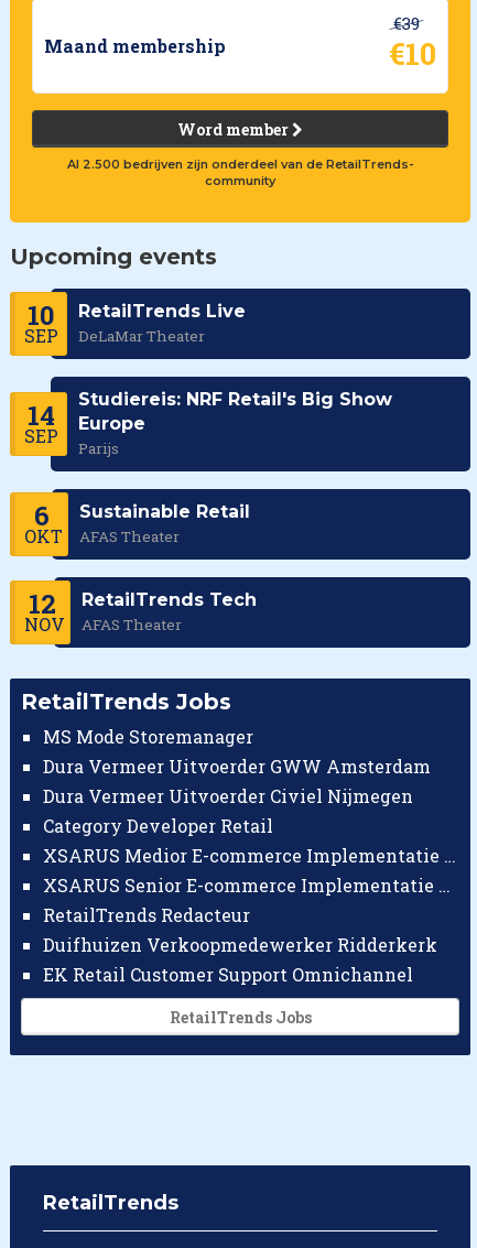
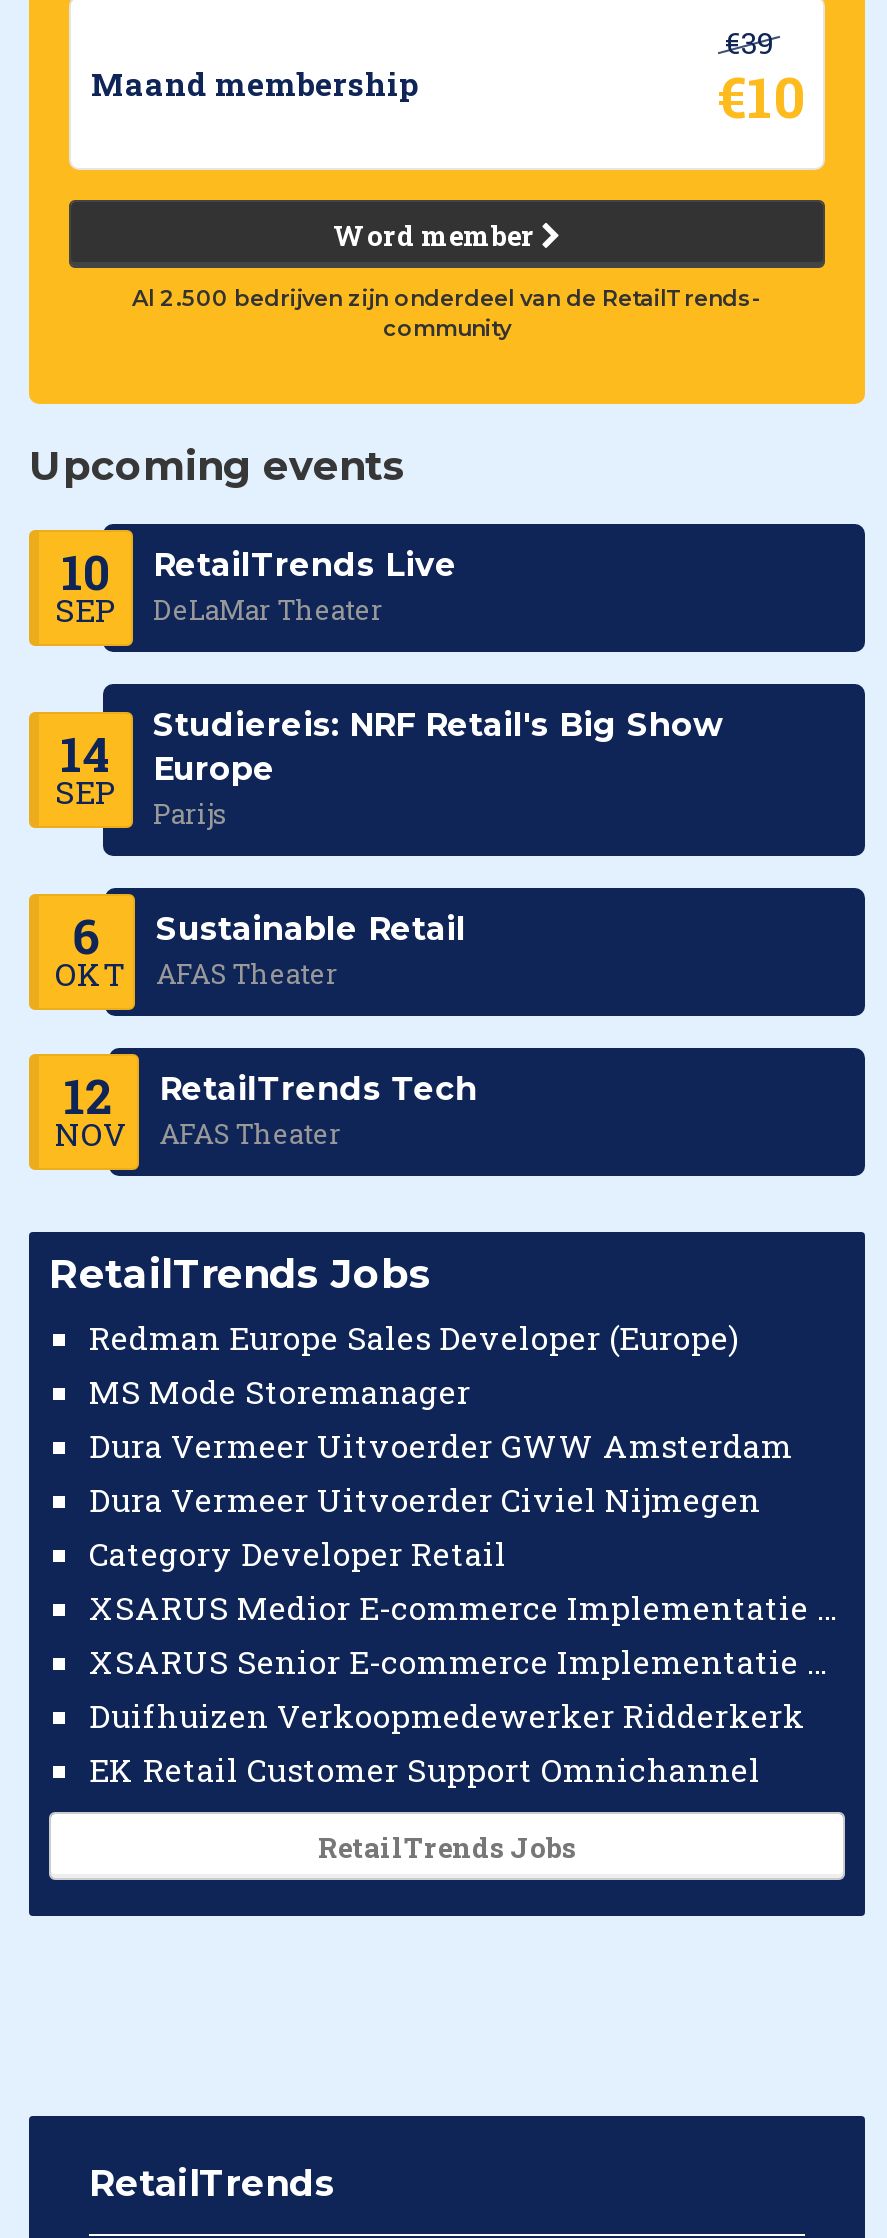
none -> [89,1317,739,1359] Redman Europe Sales Developer (Europe)
moved [43,725,431,837] -> [89,1371,793,1575]: MS Mode Storemanager | Dura Vermeer Uitvoerder GWW Amsterdam | Dura Vermeer Uitvoerder Civiel Nijmegen | Category Developer Retail
[43,904,250,927] RetailTrends Redacteur -> none

